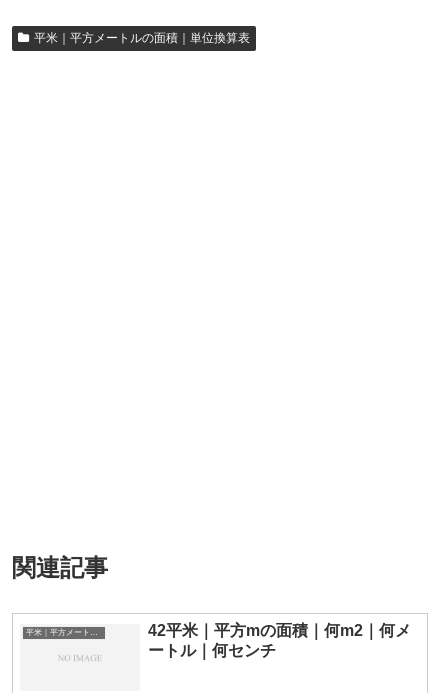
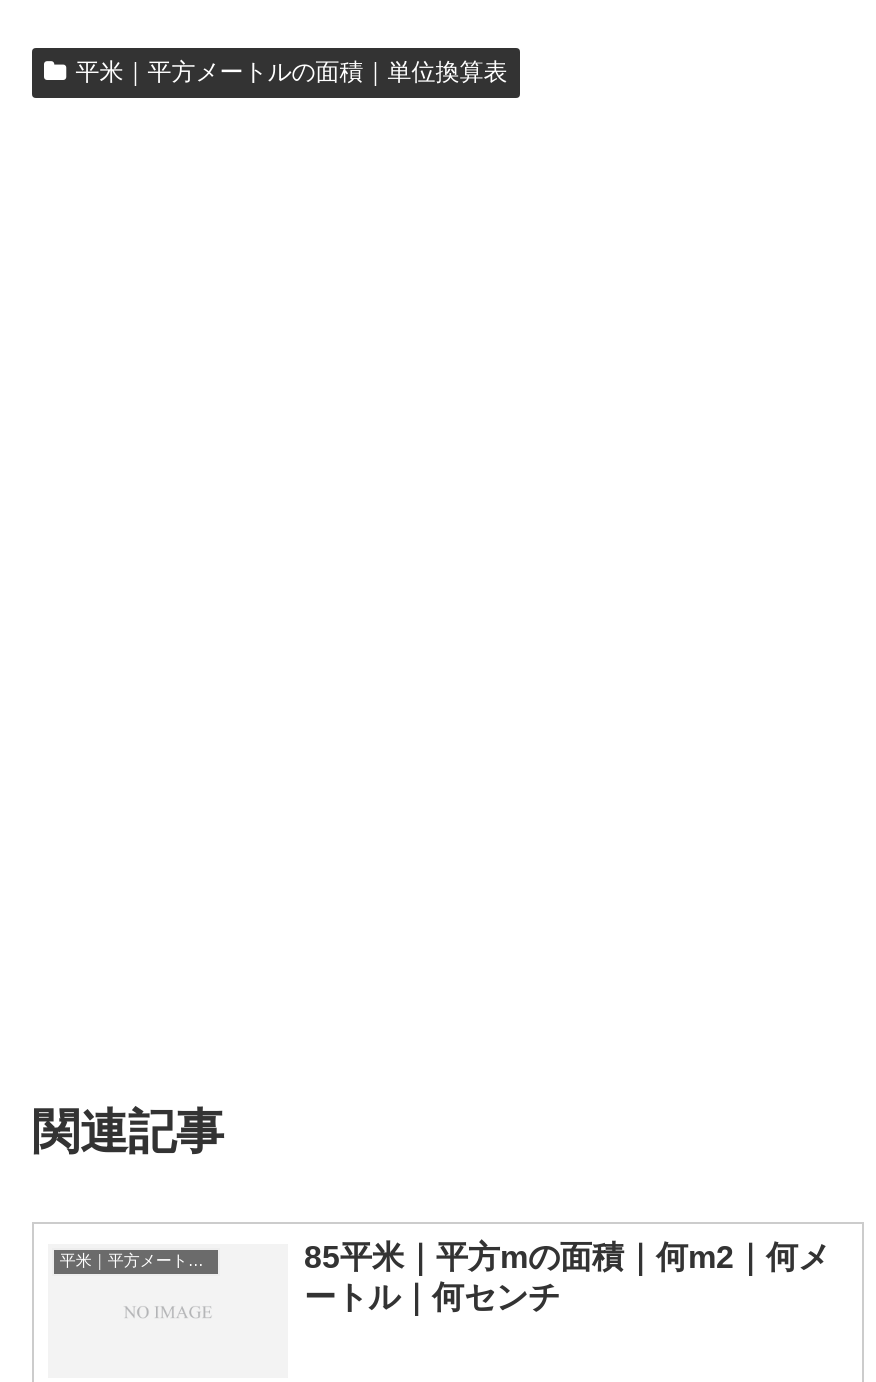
[148,622,411,639] 42平米｜平方mの面積｜何m2｜何メ -> [304,1240,830,1274] 85平米｜平方mの面積｜何m2｜何メ

